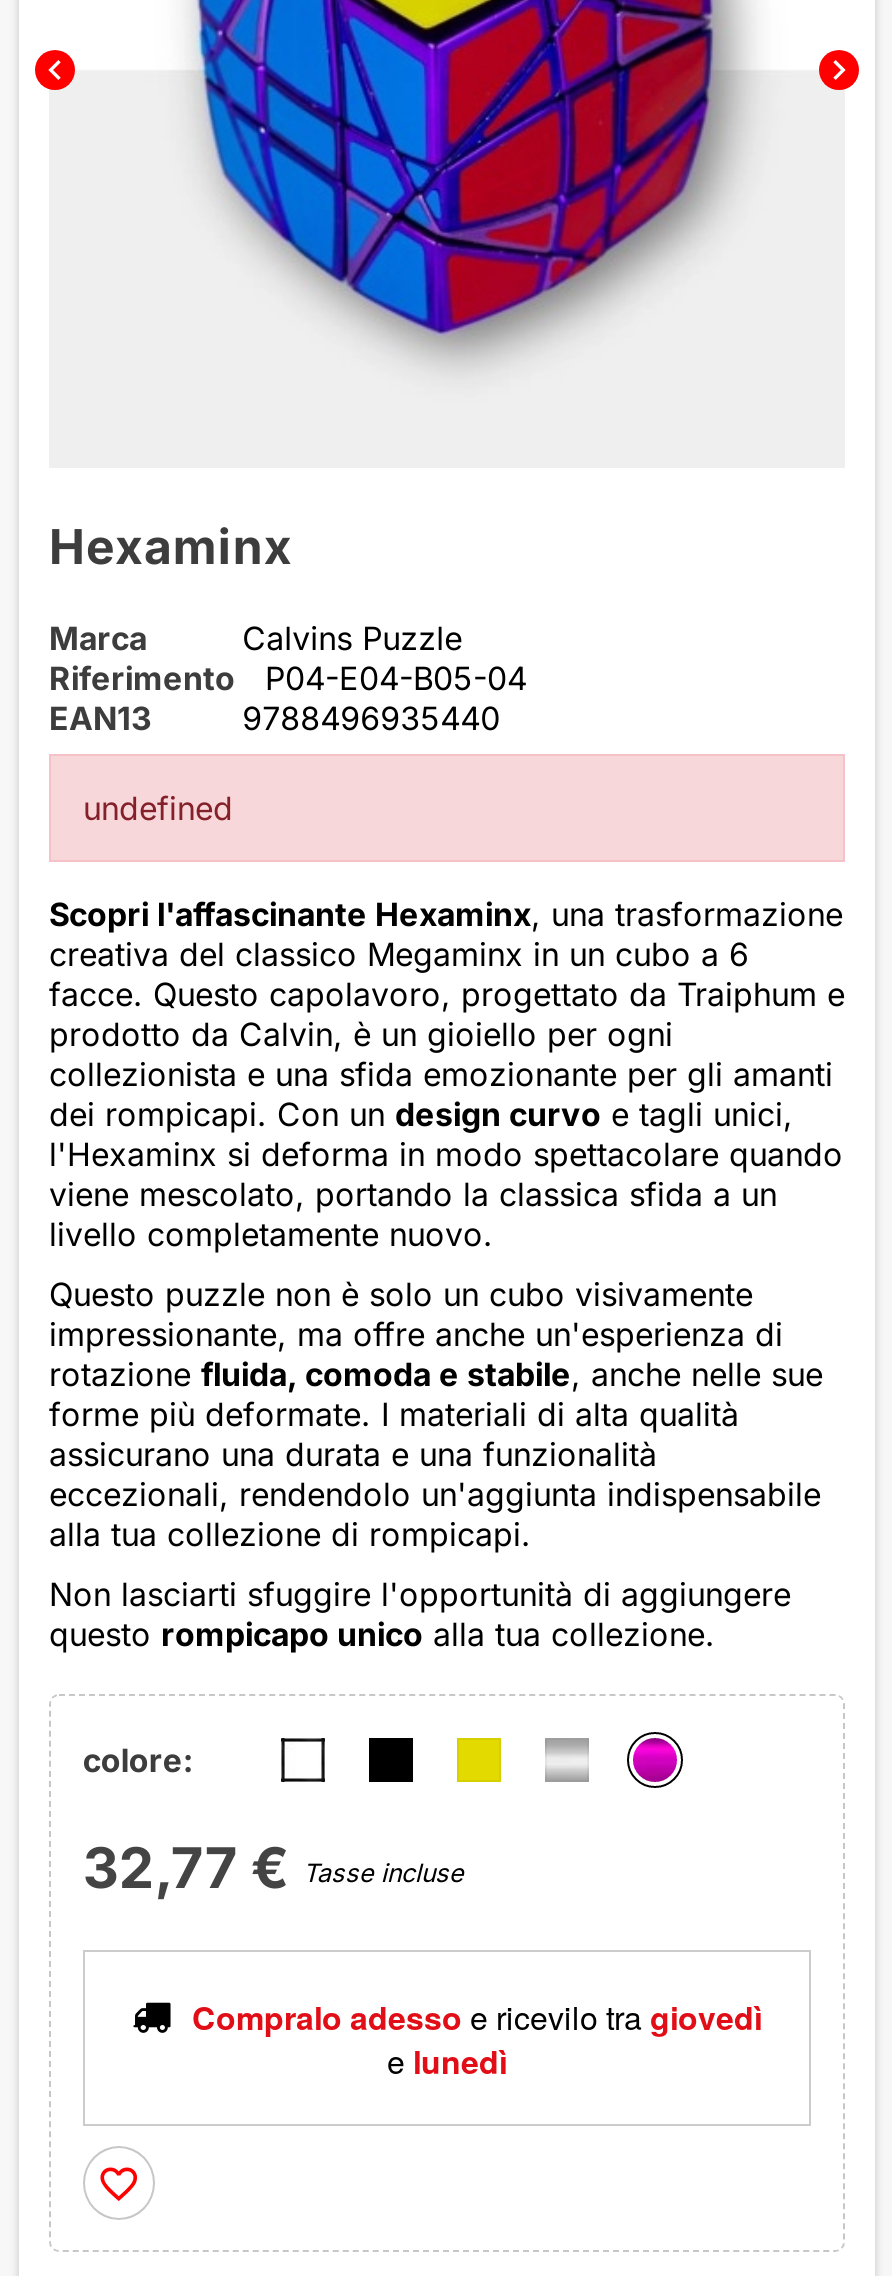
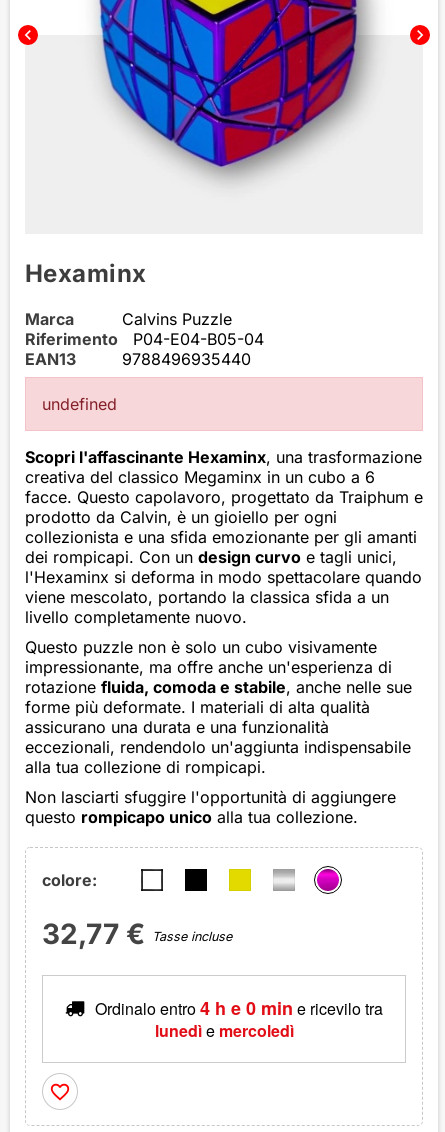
[192,1995,762,2085] Compralo adesso e ricevilo tra giovedì | e lunedì -> [95,995,383,1042] Ordinalo entro 4 h e 0 min e ricevilo tra | lunedì e mercoledì

